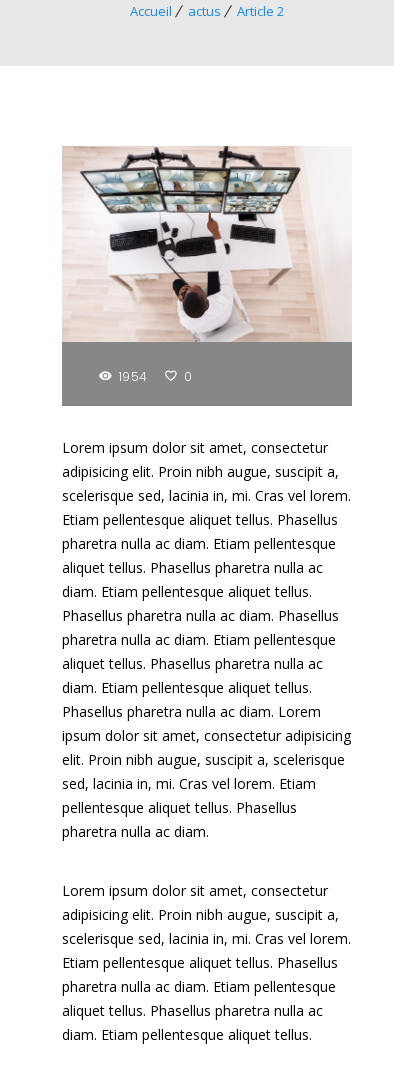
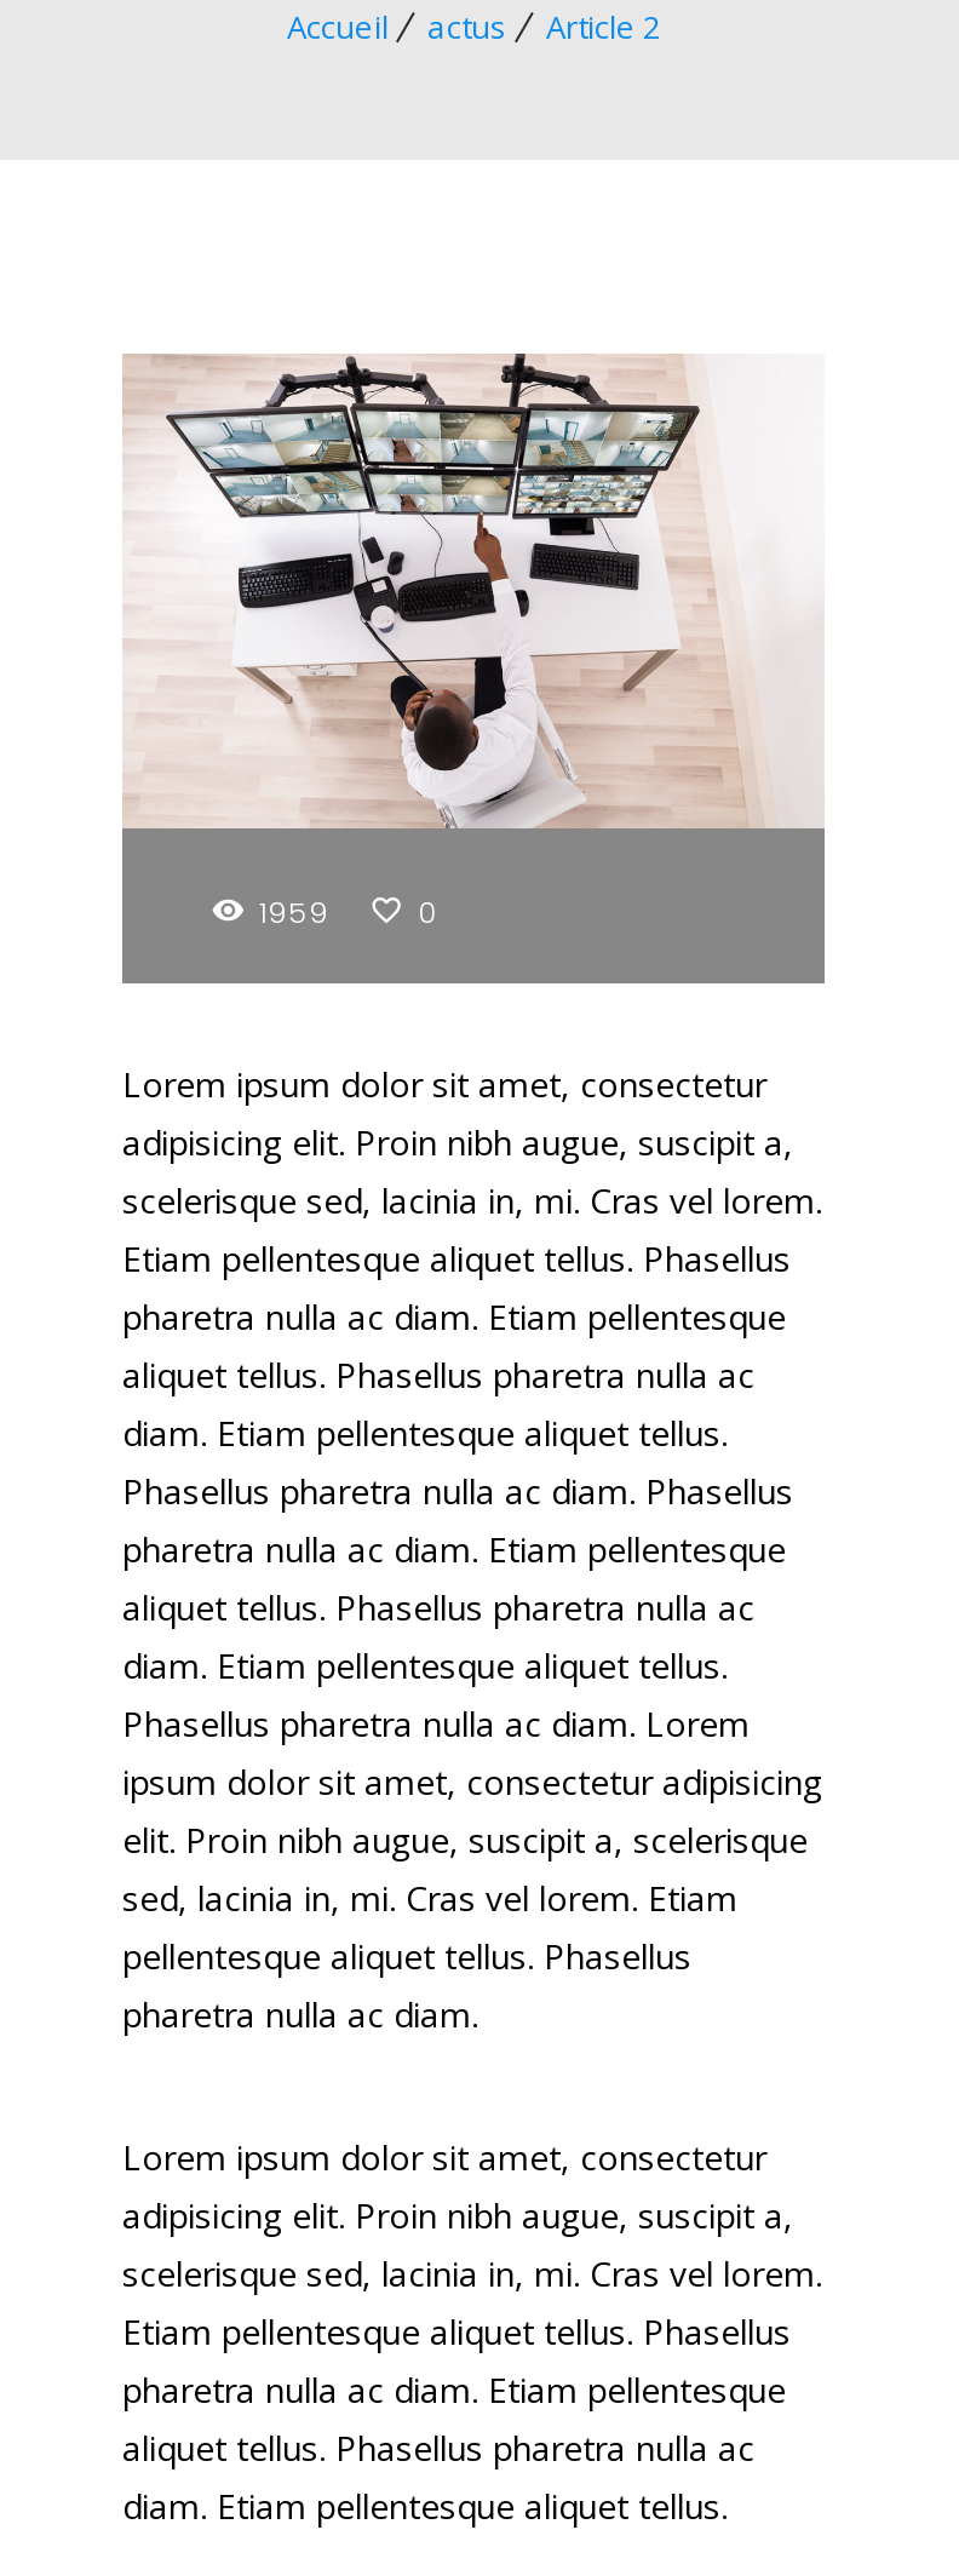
[115,368,147,385] 1954 -> [251,891,329,932] 1959

